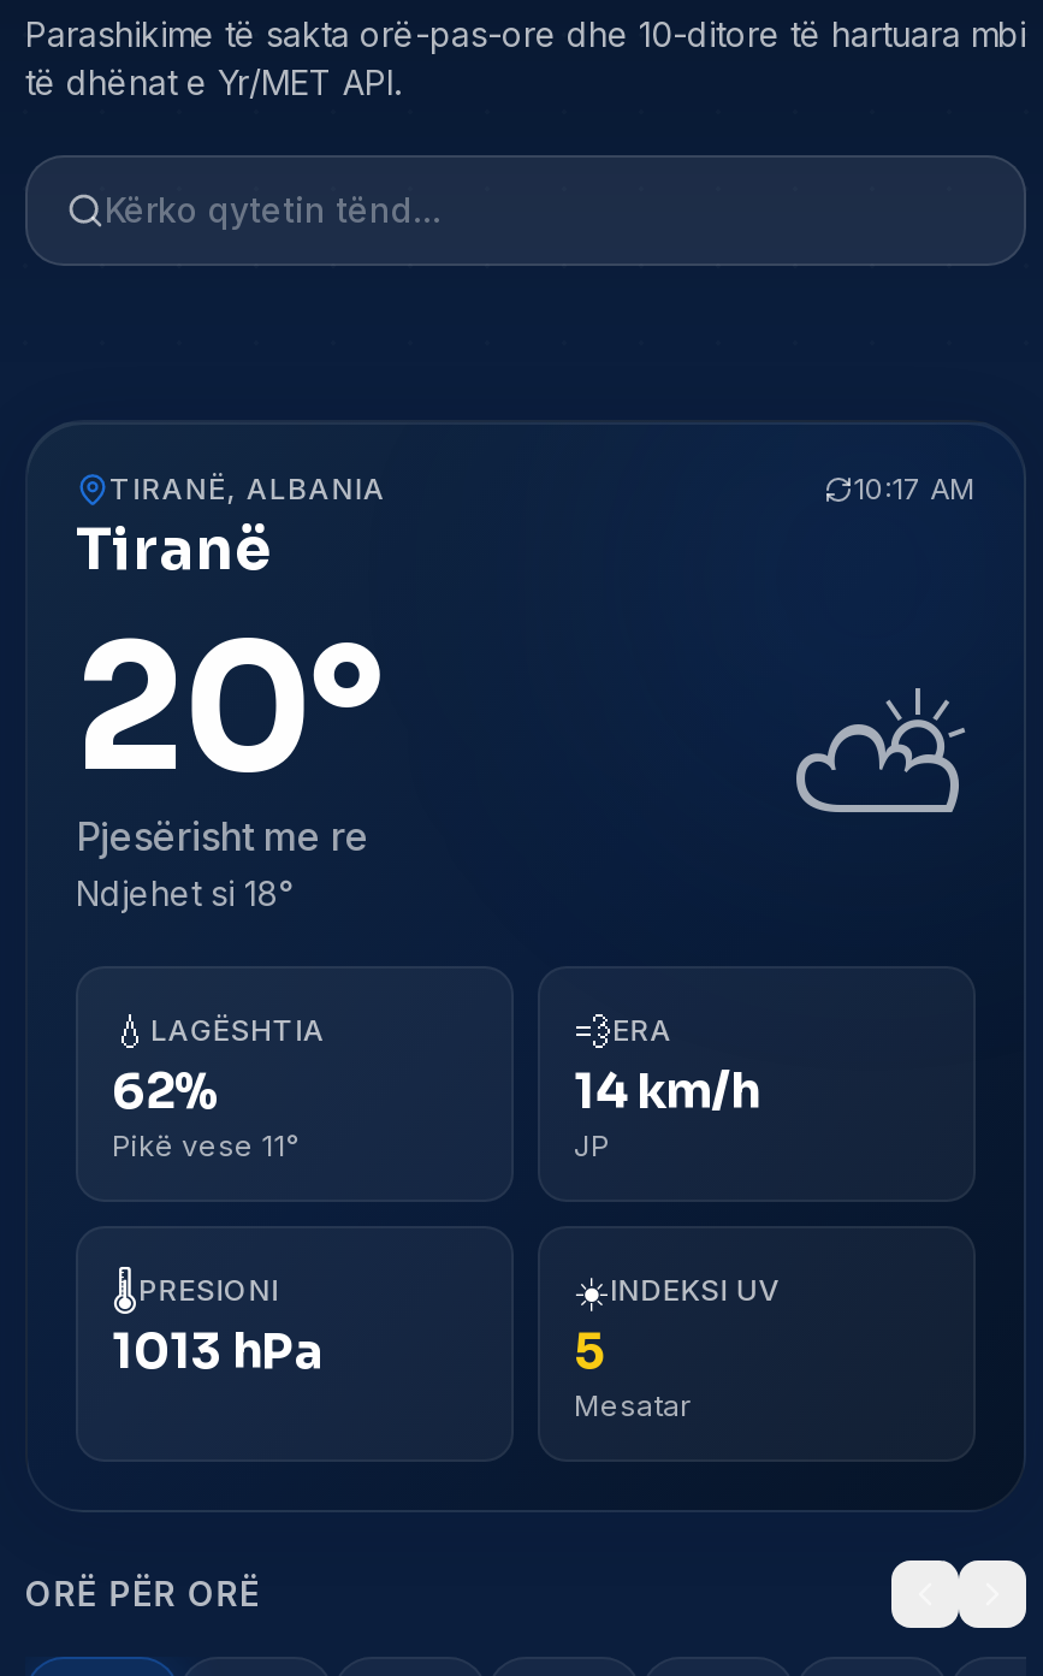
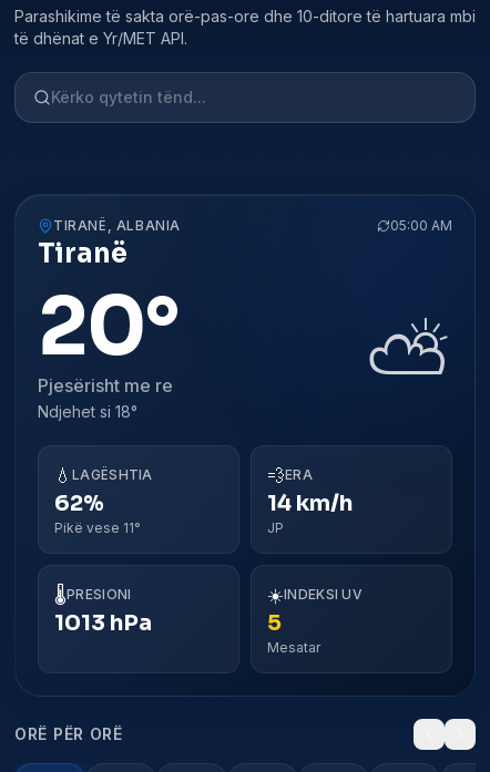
[853,470,976,507] 10:17 AM -> [390,217,452,234] 05:00 AM

